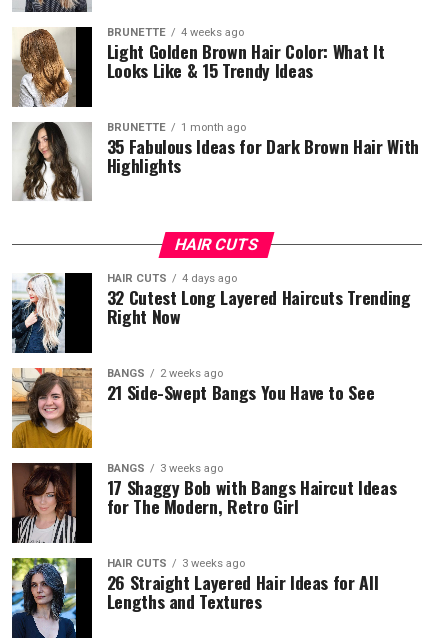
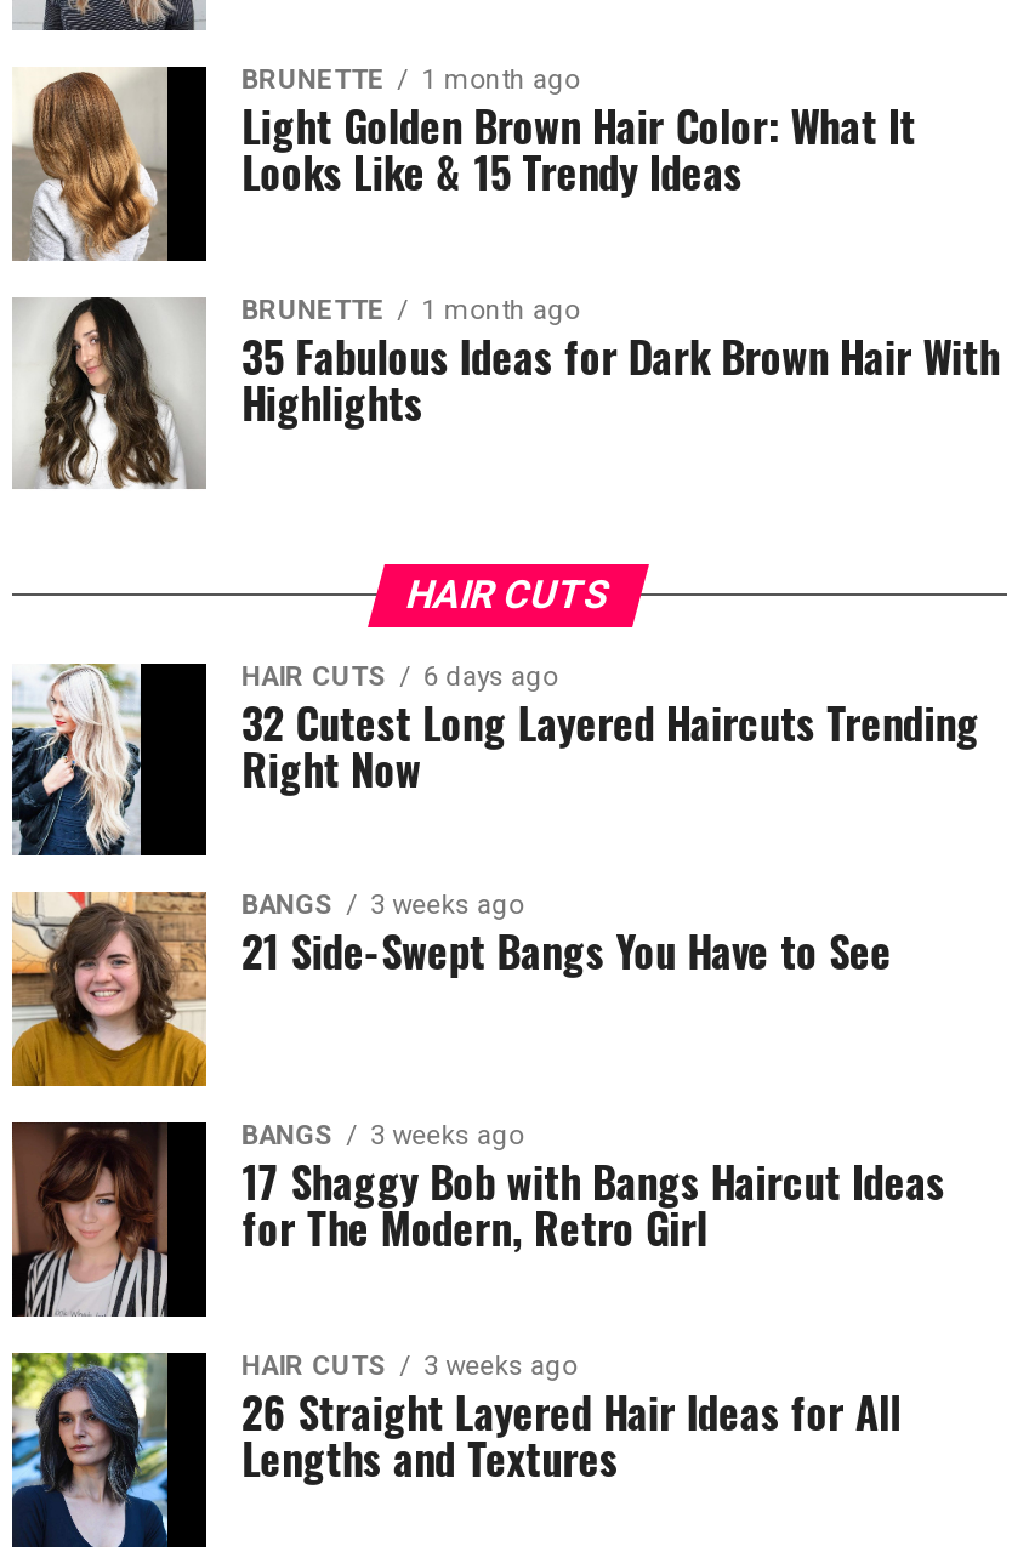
[107,26,244,39] BRUNETTE 4 weeks ago -> [242,64,579,96] BRUNETTE 1 month ago
[107,272,237,285] HAIR CUTS 4 days ago -> [242,661,557,693] HAIR CUTS 6 days ago
[107,367,223,380] BANGS 2 weeks ago -> [242,890,523,922] BANGS 3 weeks ago

